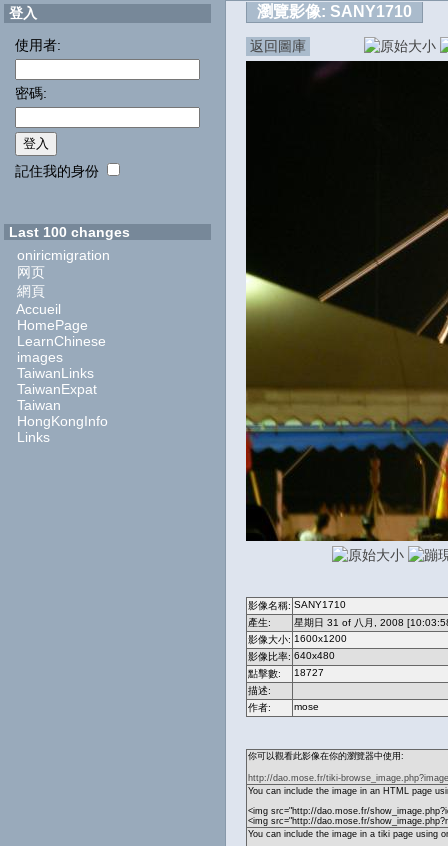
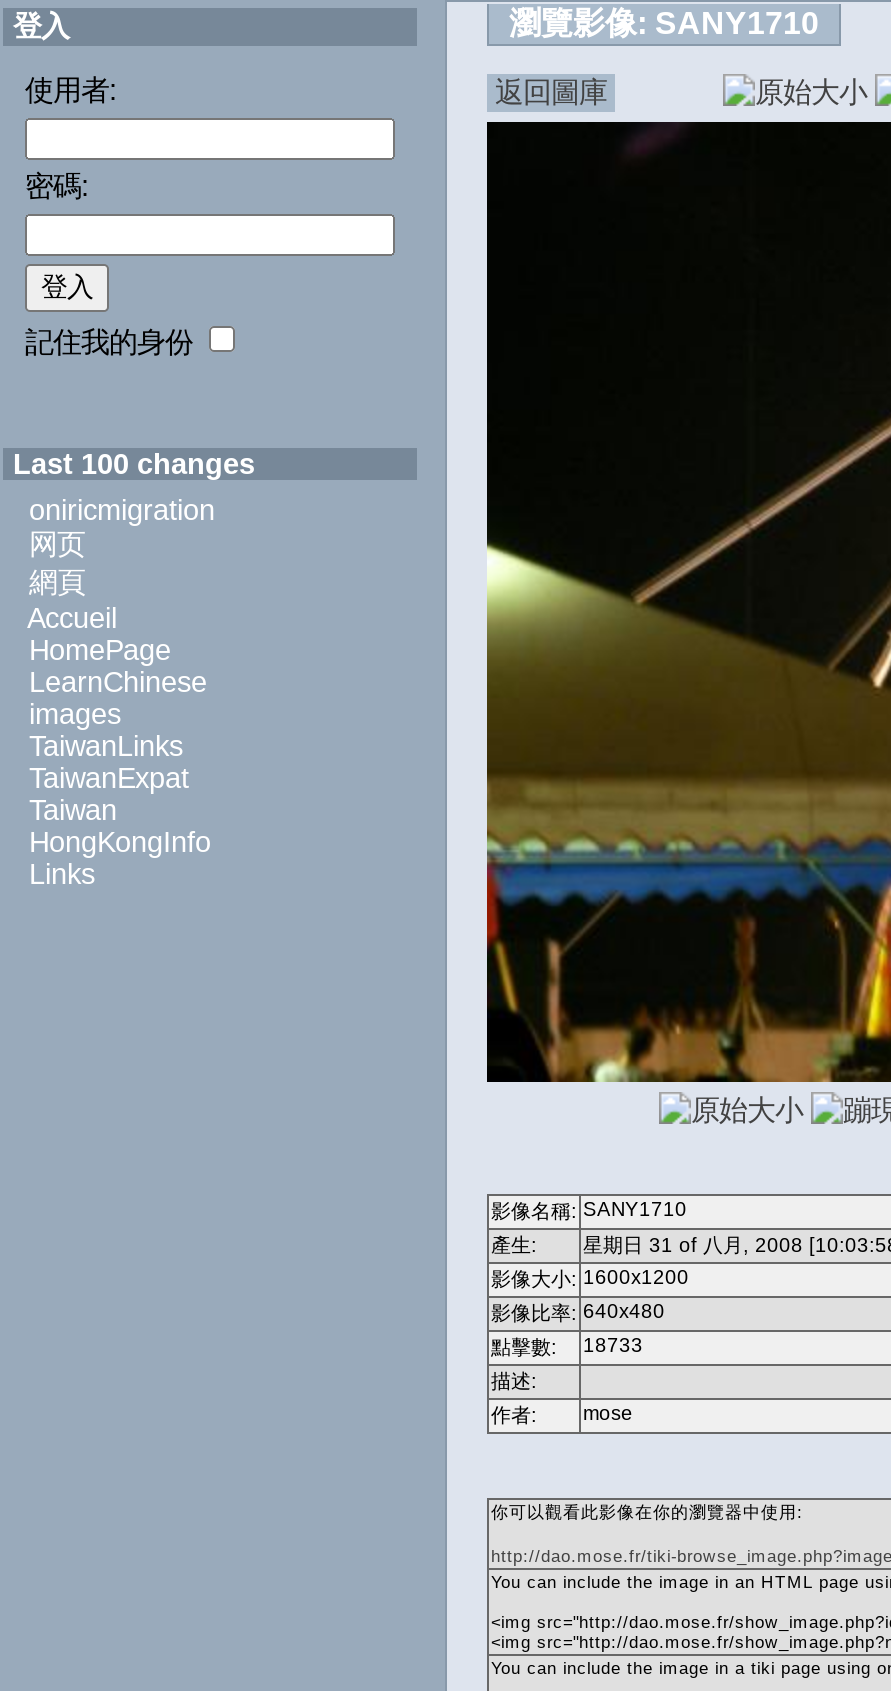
[248,667,324,679] 點擊數: 18727 -> [491,1335,643,1359] 點擊數: 18733

